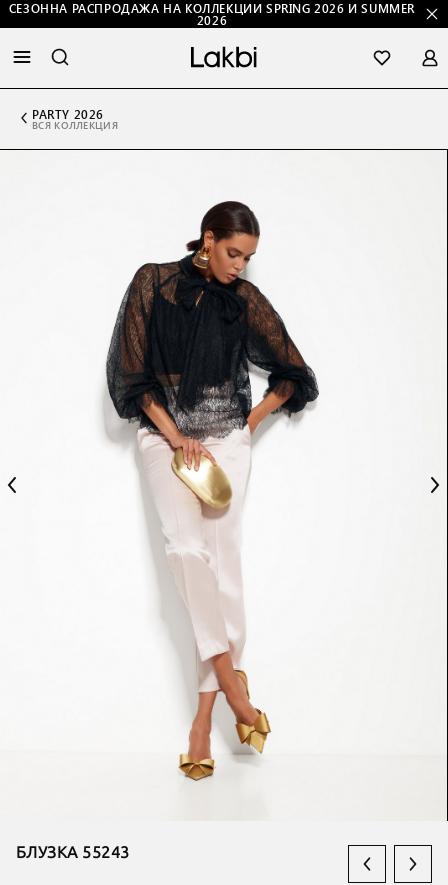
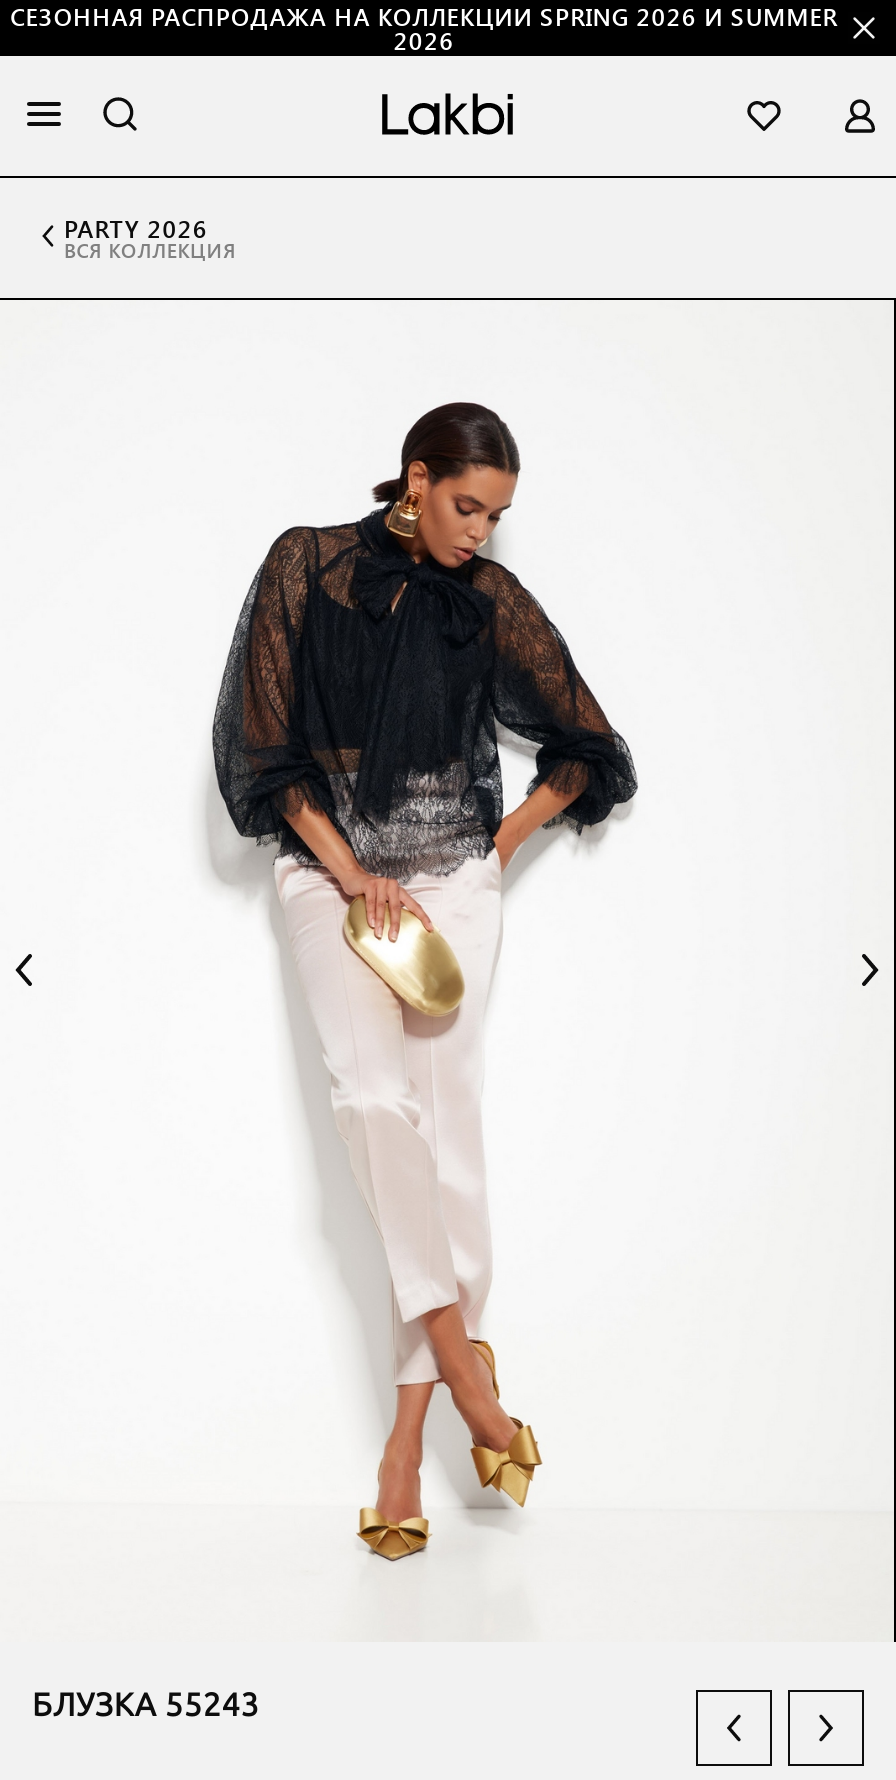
[9,0,415,16] СЕЗОННА РАСПРОДАЖА НА КОЛЛЕКЦИИ SPRING 2026 И SUMMER -> [10,0,838,32] СЕЗОННАЯ РАСПРОДАЖА НА КОЛЛЕКЦИИ SPRING 2026 И SUMMER

